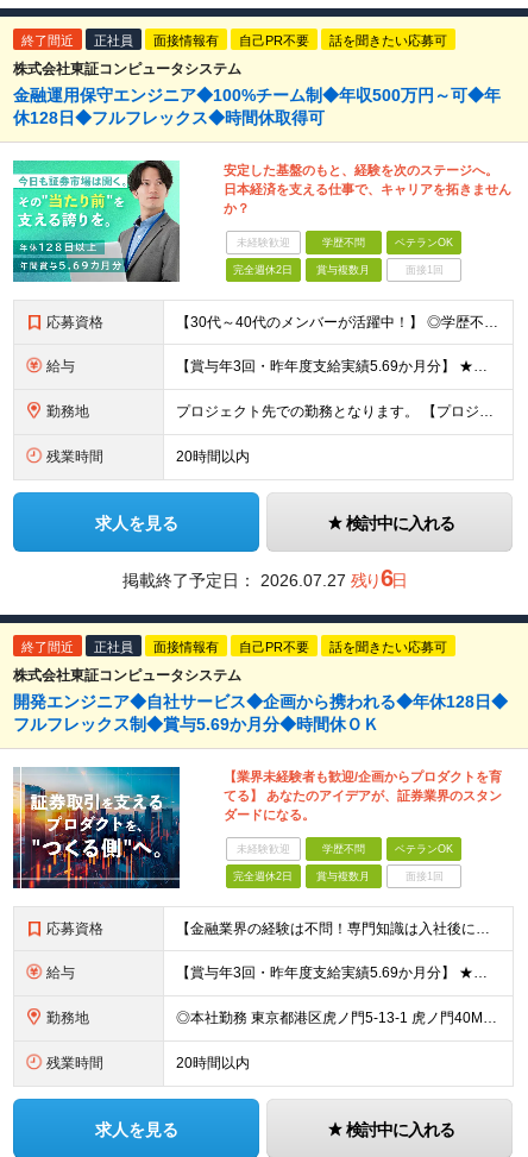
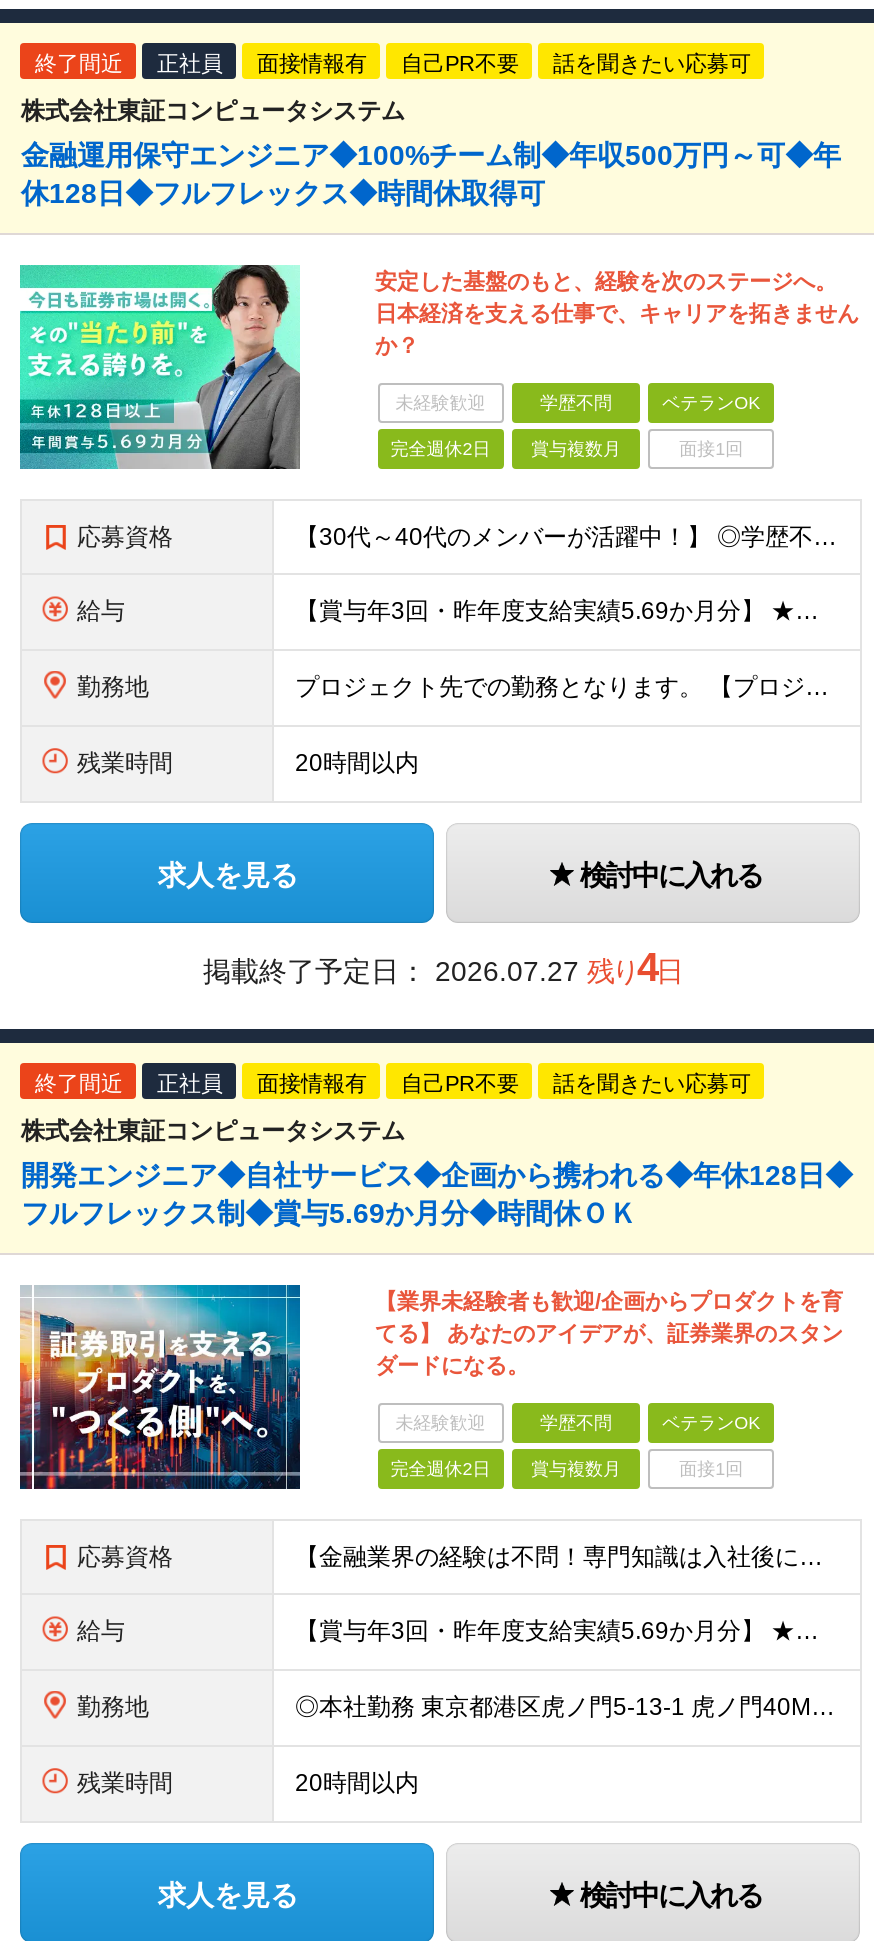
[122,565,406,591] 掲載終了予定日：2026.07.27 残り6日 -> [203,945,681,989] 掲載終了予定日：2026.07.27 残り4日

